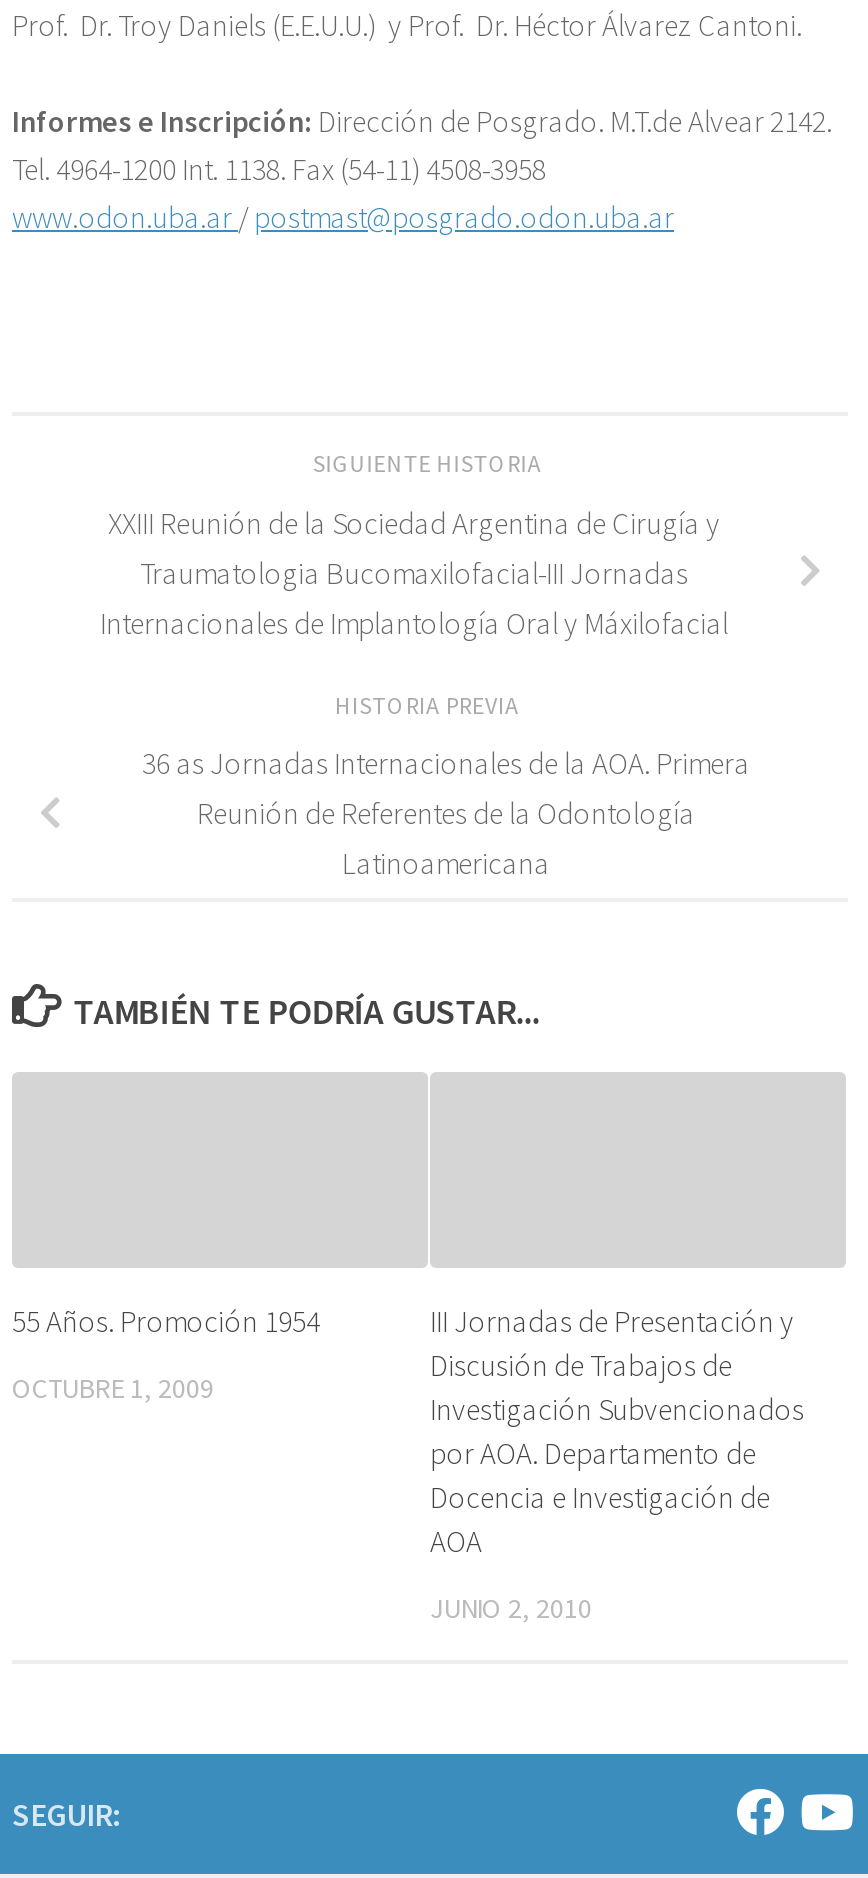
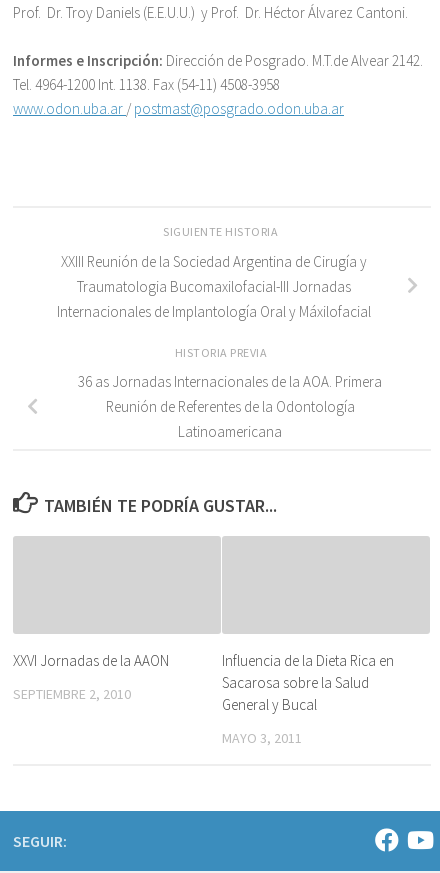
[12,1302,320,1340] 55 Años. Promoción 1954 -> [13,651,169,670] XXVI Jornadas de la AAON
[430,1302,804,1560] III Jornadas de Presentación y | Discusión de Trabajos de | Investigación Subvencionados | por AOA. Departamento de | Docencia e Investigación de | AOA -> [222,651,394,714] Influencia de la Dieta Rica en | Sacarosa sobre la Salud | General y Bucal
[12,1370,214,1406] OCTUBRE 1, 2009 -> [13,685,131,703] SEPTIEMBRE 2, 2010
[430,1590,592,1626] JUNIO 2, 2010 -> [222,729,302,747] MAYO 3, 2011

